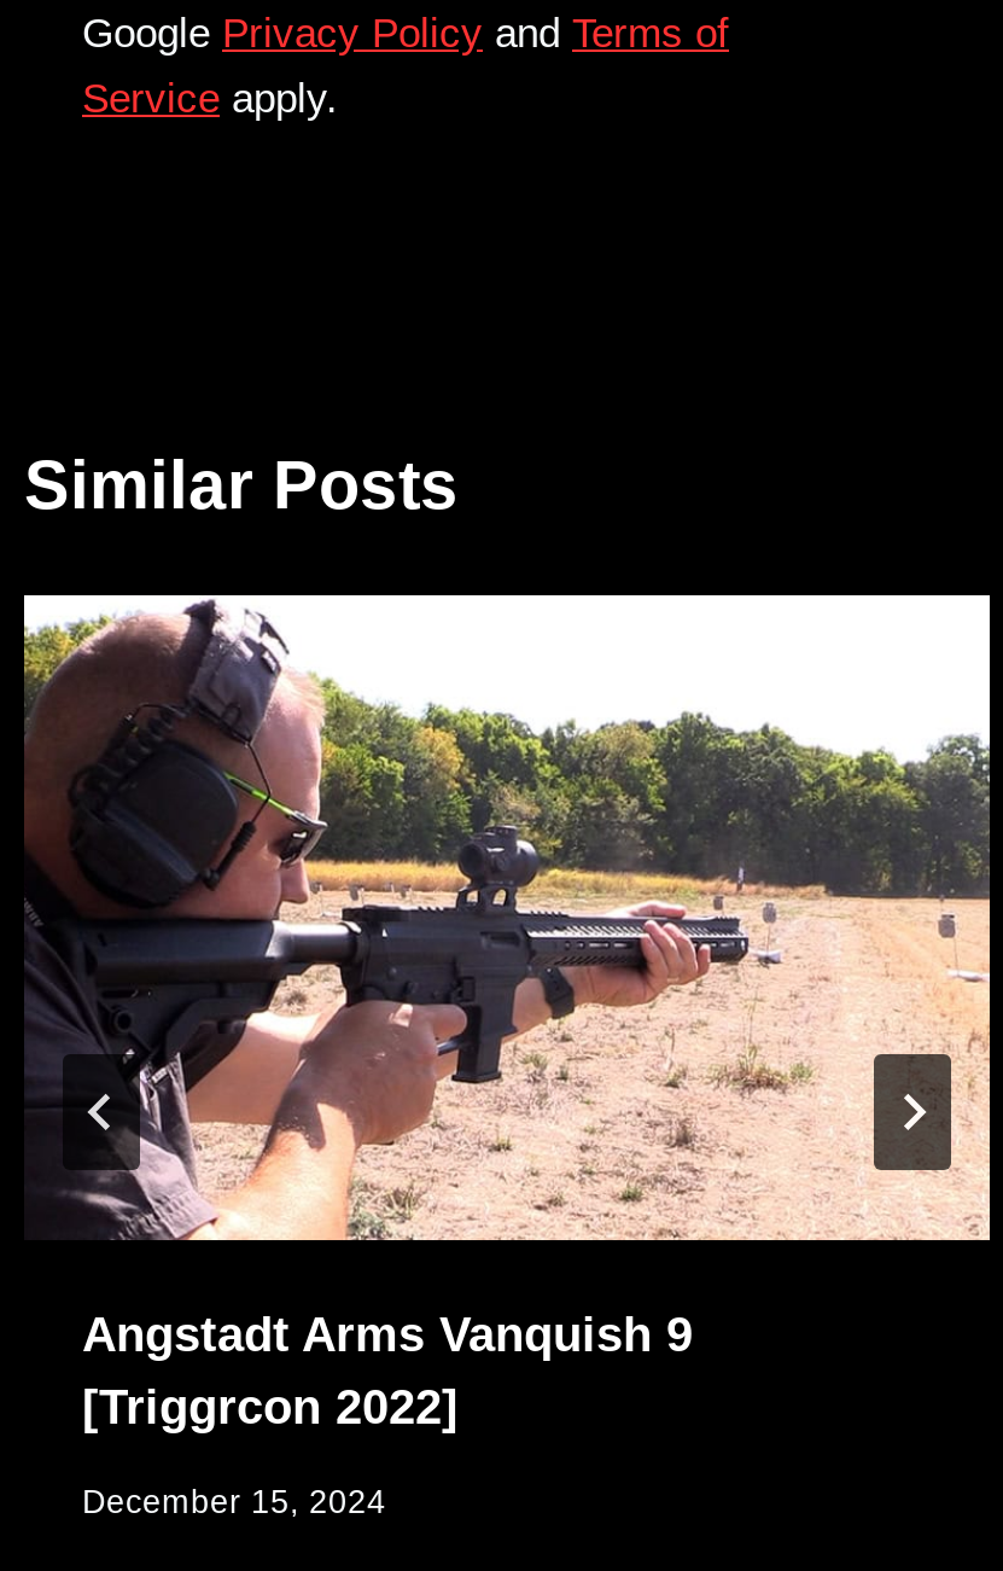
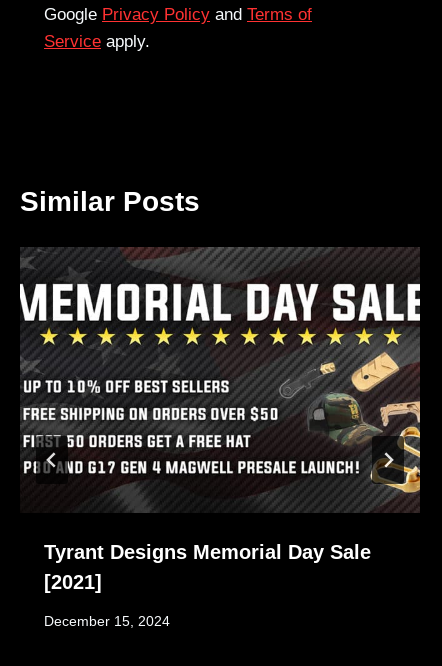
[22,592,992,1433] [image] | Angstadt Arms Vanquish 9 | [Triggrcon 2022] -> [19,246,421,593] [image] | Tyrant Designs Memorial Day Sale | [2021]

